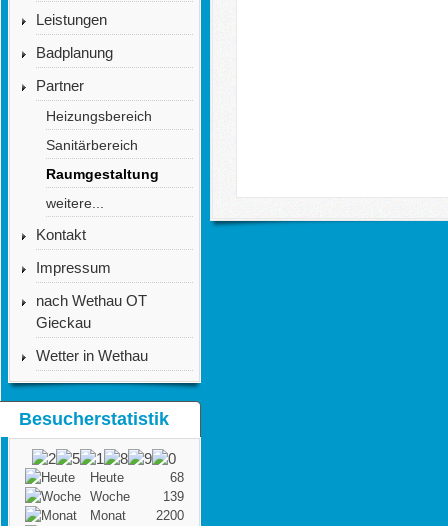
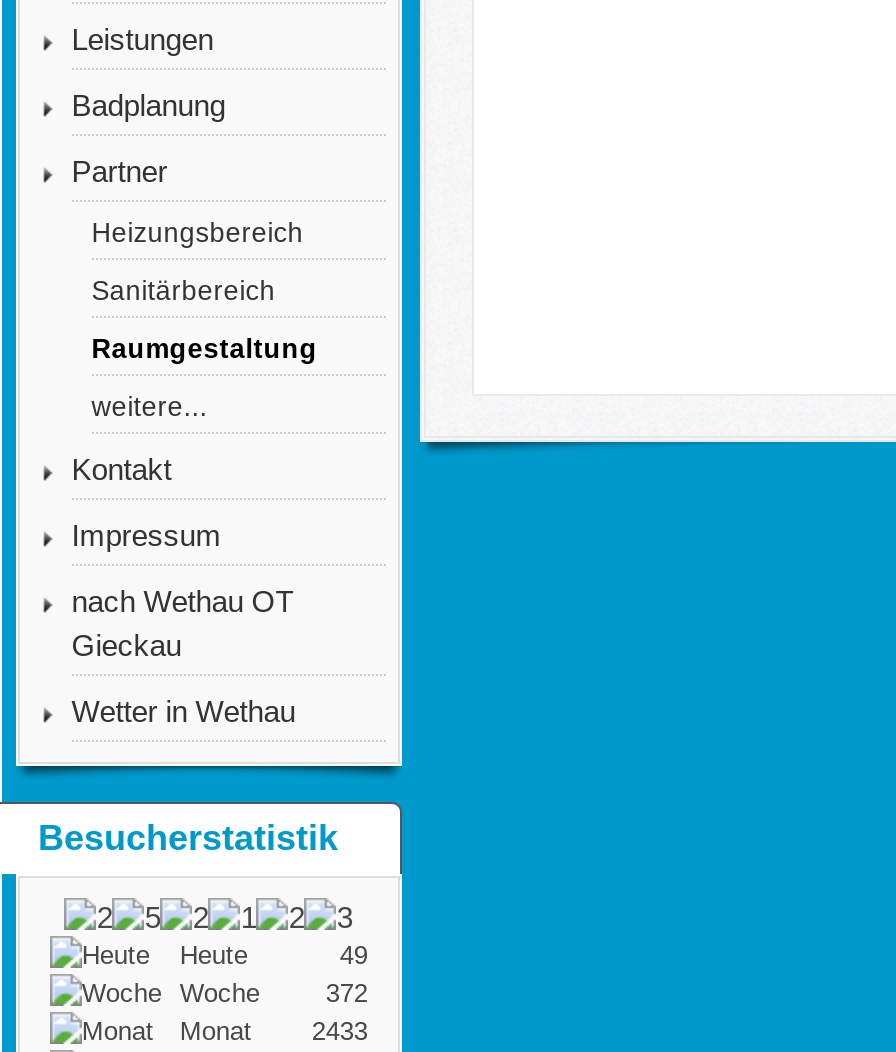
[170,470,184,485] 68 -> [340,940,368,970] 49
[163,489,184,504] 139 -> [326,978,368,1008] 372
[90,508,184,523] Monat 2200 -> [180,1016,368,1046] Monat 2433

